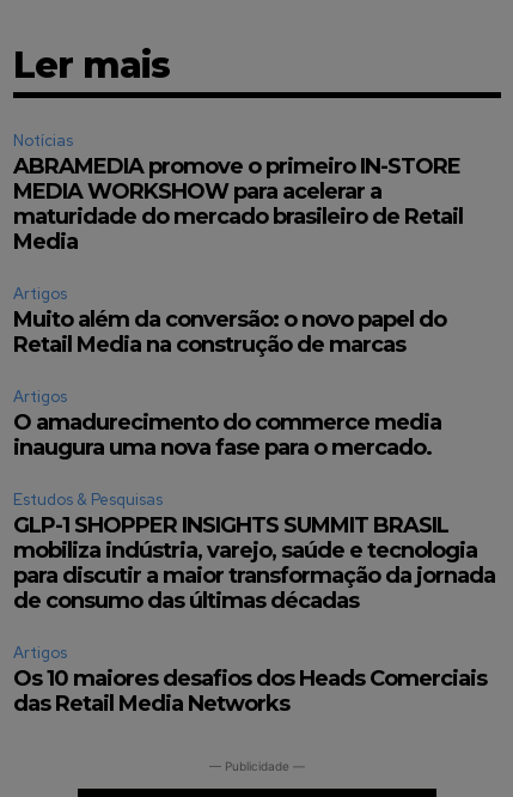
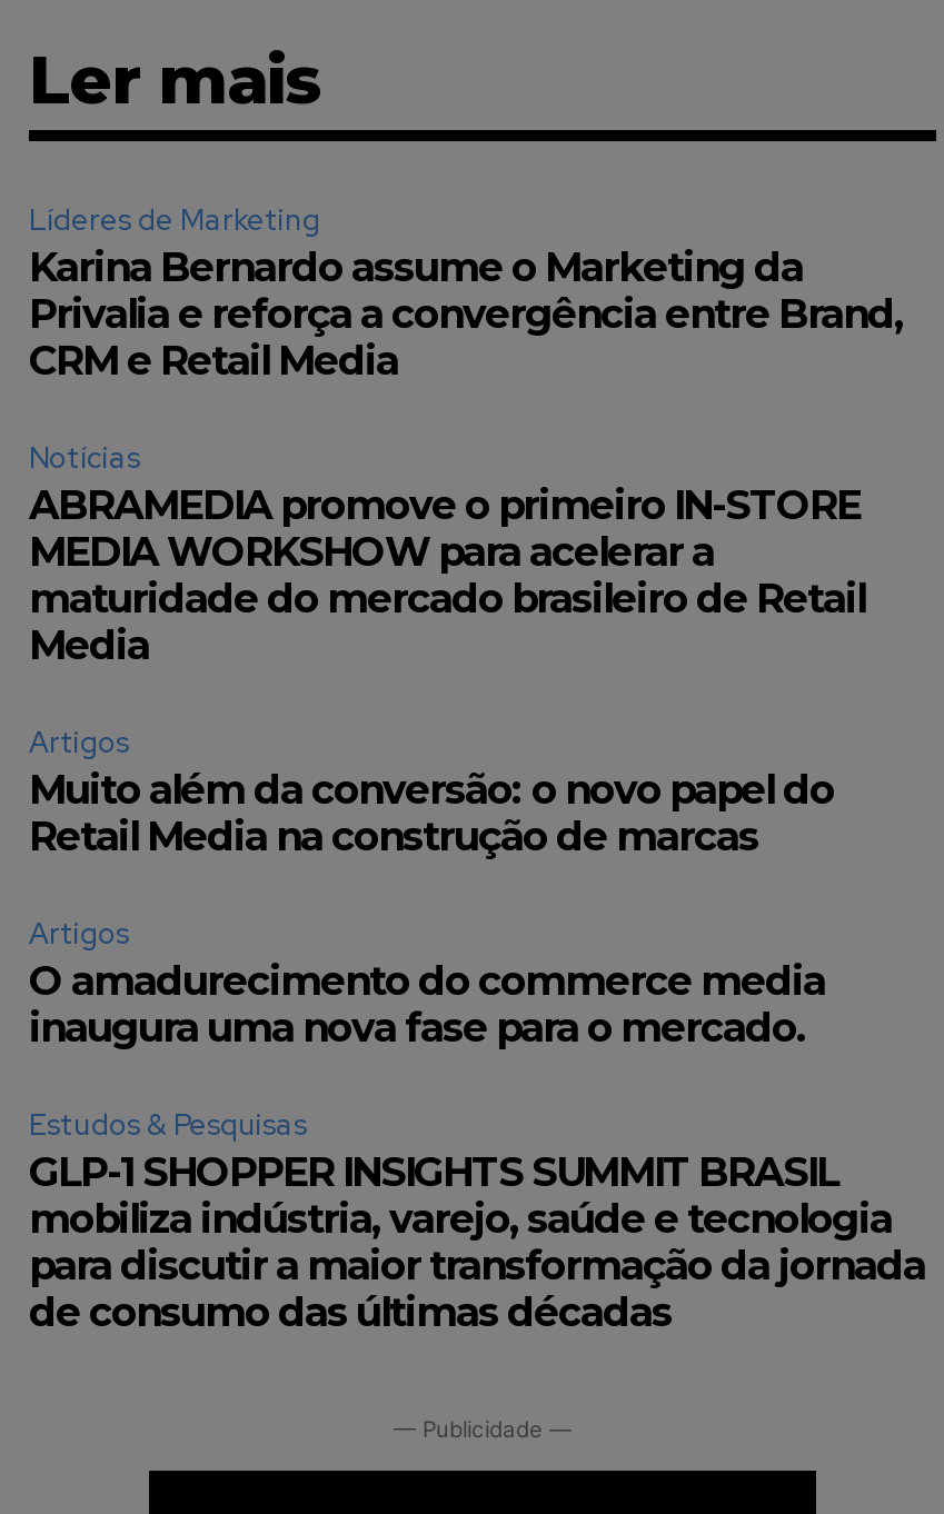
none -> [29,201,903,385] Líderes de Marketing | Karina Bernardo assume o Marketing da | Privalia e reforça a convergência entre Brand, | CRM e Retail Media
moved [13,130,495,614] -> [29,439,925,1337]: Notícias | ABRAMEDIA promove o primeiro IN-STORE | MEDIA WORKSHOW para acelerar a | ... | para discutir a maior transformação da jornada | de consumo das últimas décadas
[13,642,487,717] Artigos | Os 10 maiores desafios dos Heads Comerciais | das Retail Media Networks -> none

